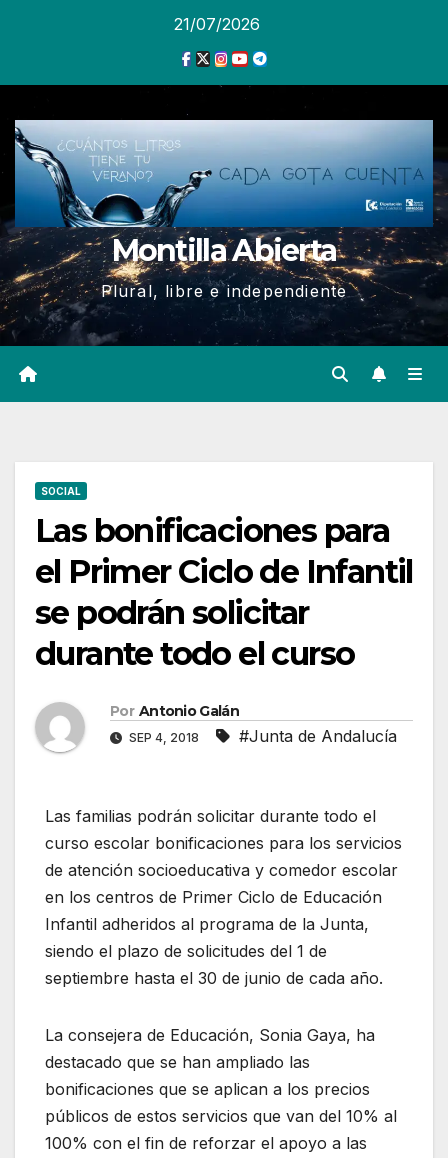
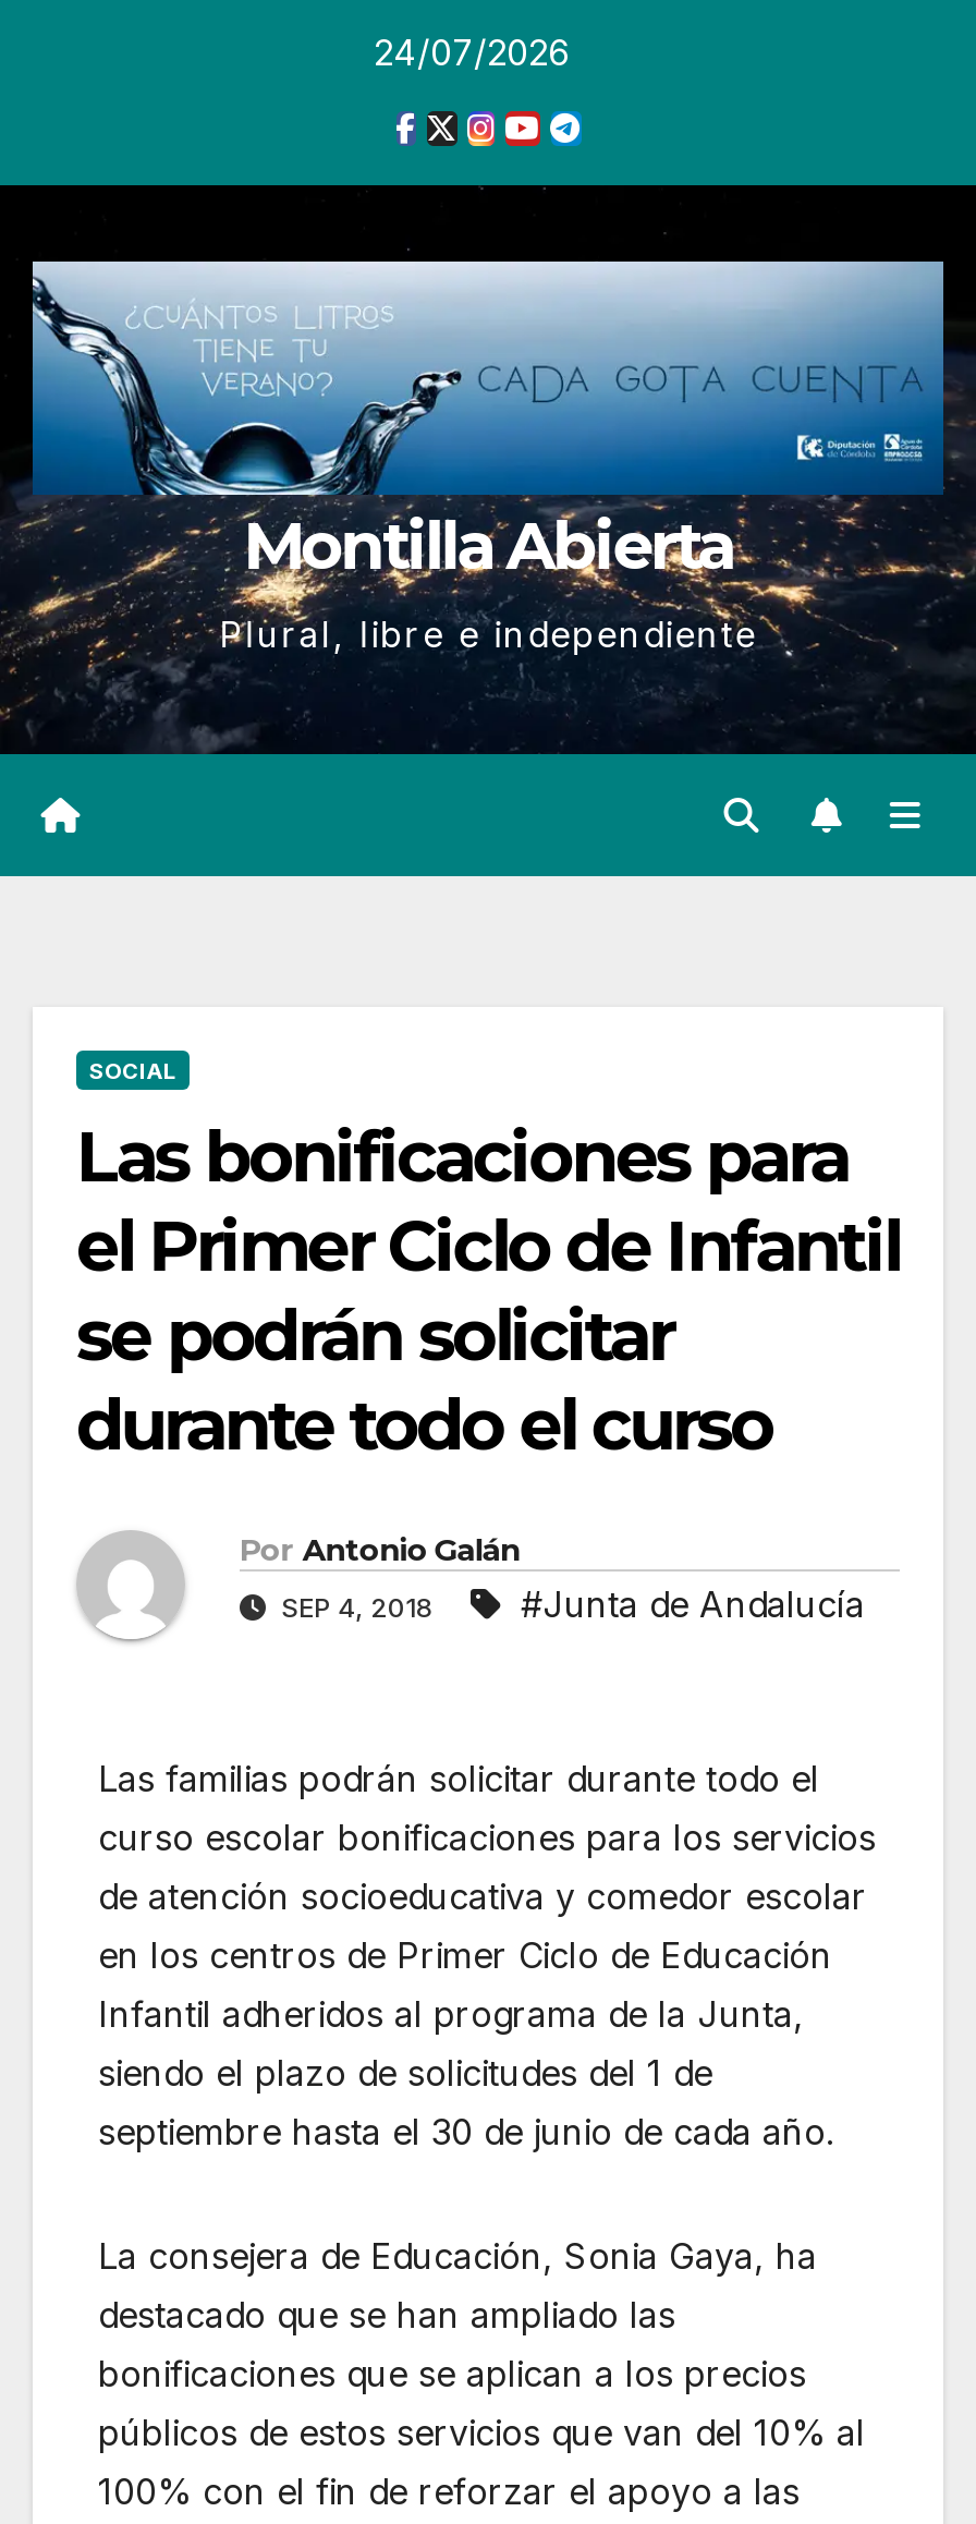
[173,14,259,34] 21/07/2026 -> [374,31,570,74] 24/07/2026

